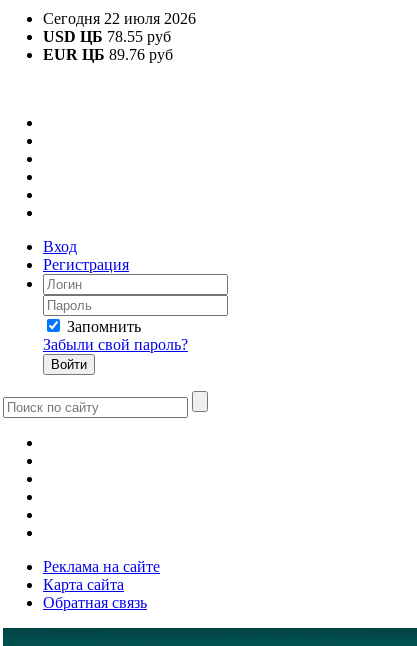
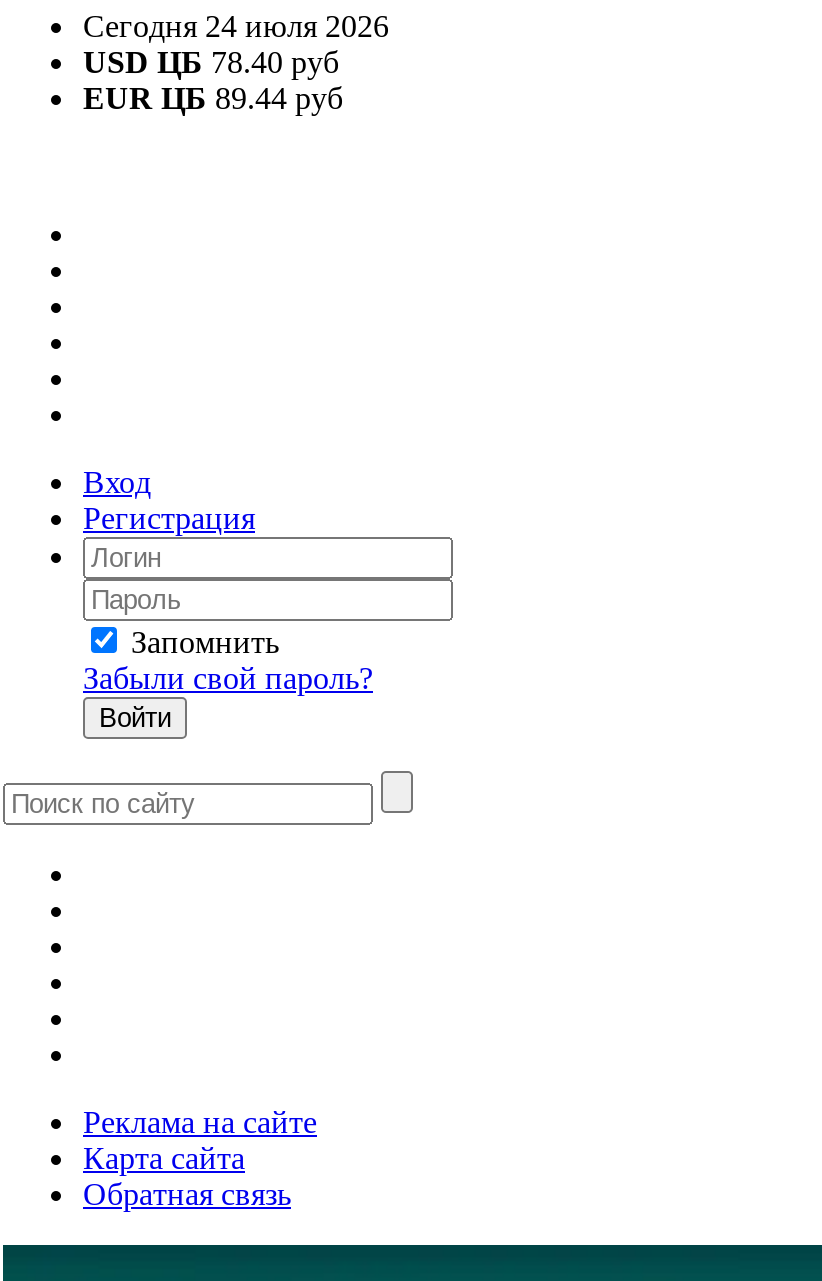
[43,10,196,27] Сегодня 22 июля 2026 -> [83,9,389,43] Сегодня 24 июля 2026
[43,28,171,45] USD ЦБ 78.55 руб -> [83,45,339,79] USD ЦБ 78.40 руб
[43,46,173,63] EUR ЦБ 89.76 руб -> [83,81,343,115] EUR ЦБ 89.44 руб

